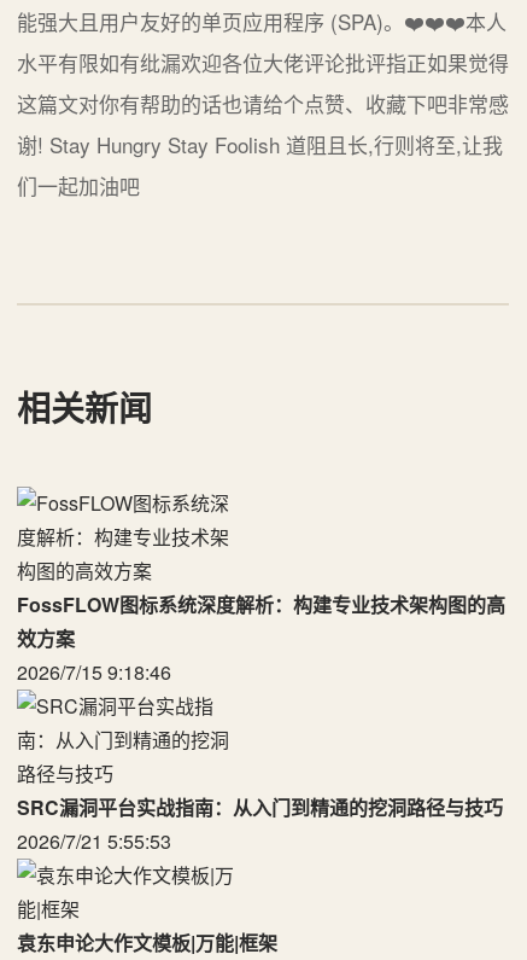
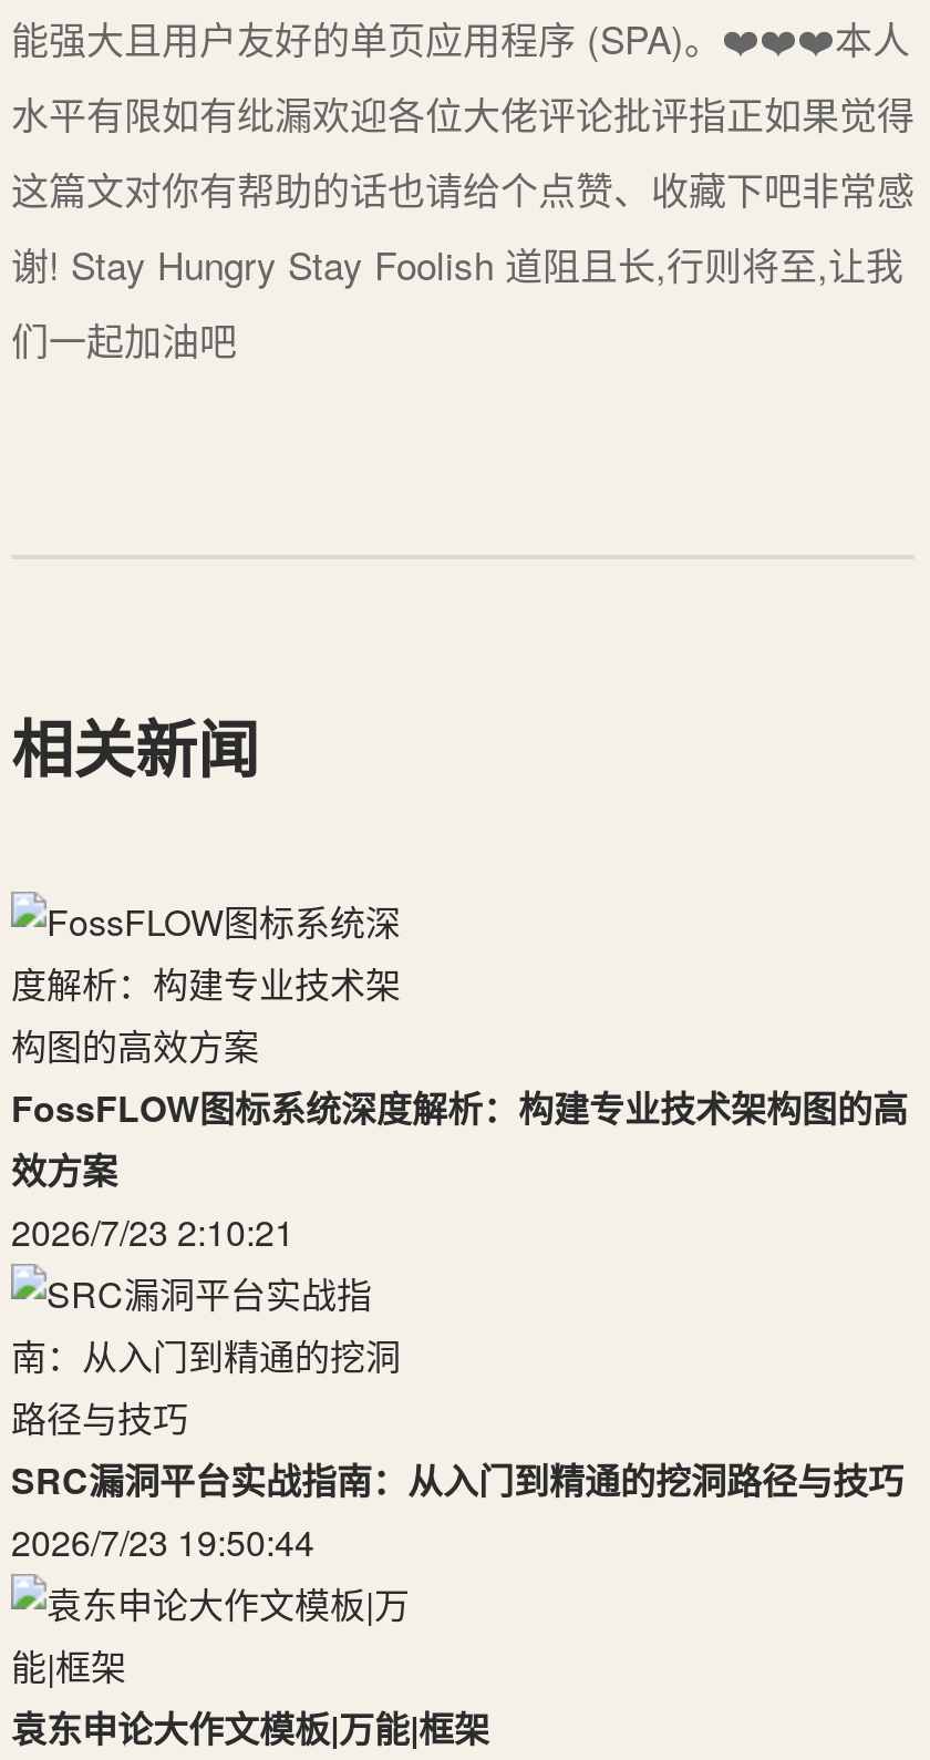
[17,658,171,686] 2026/7/15 9:18:46 -> [11,1206,294,1257] 2026/7/23 2:10:21
[17,827,171,855] 2026/7/21 5:55:53 -> [11,1516,314,1567] 2026/7/23 19:50:44

